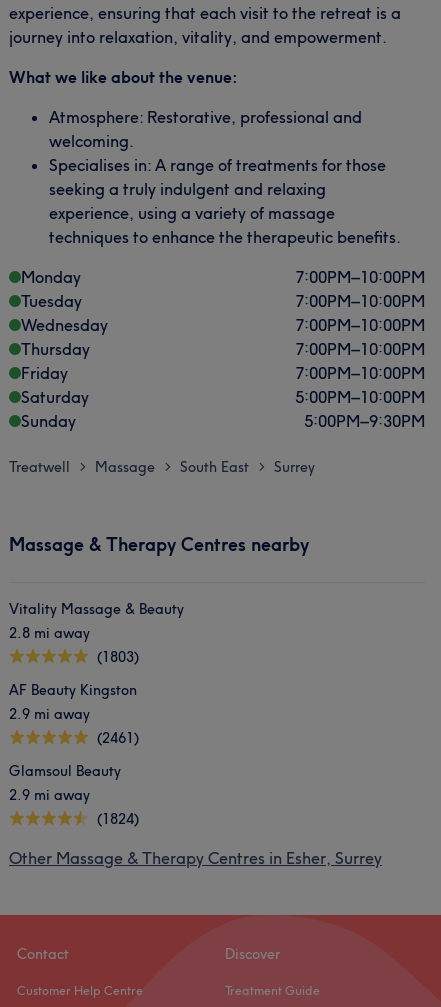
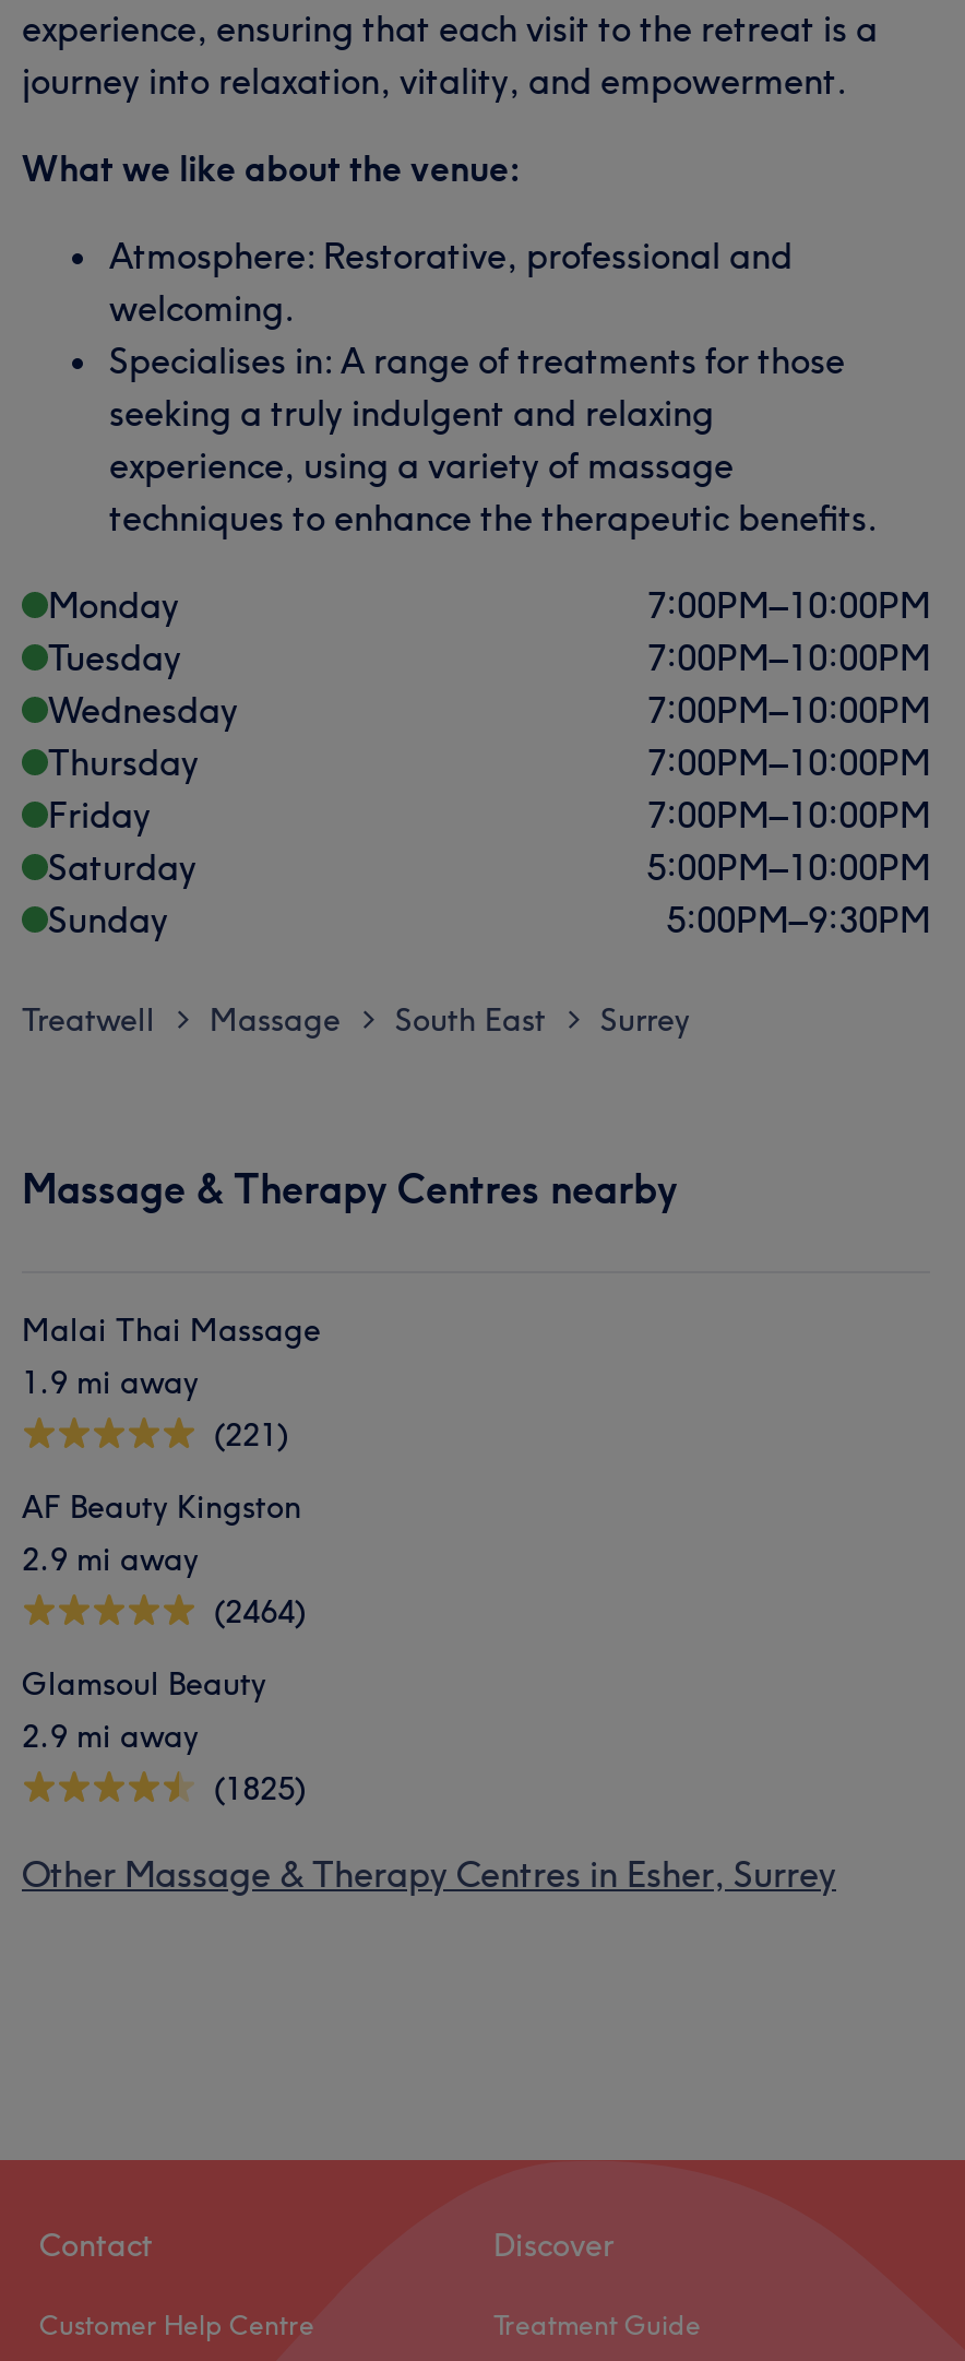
[9,600,184,666] Vitality Massage & Beauty | 2.8 mi away | (1803) -> [22,1310,321,1455] Malai Thai Massage | 1.9 mi away | (221)
[97,729,139,747] (2461) -> [214,1592,306,1632] (2464)
[97,810,139,828] (1824) -> [214,1769,306,1808] (1825)

